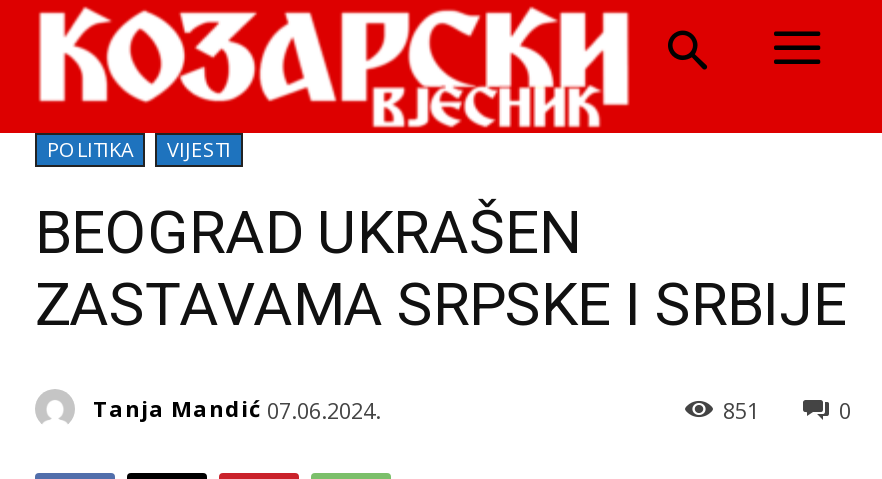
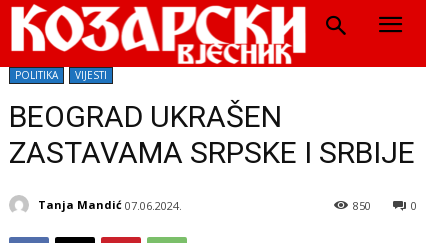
[723,395,759,425] 851 -> [353,198,371,213] 850

